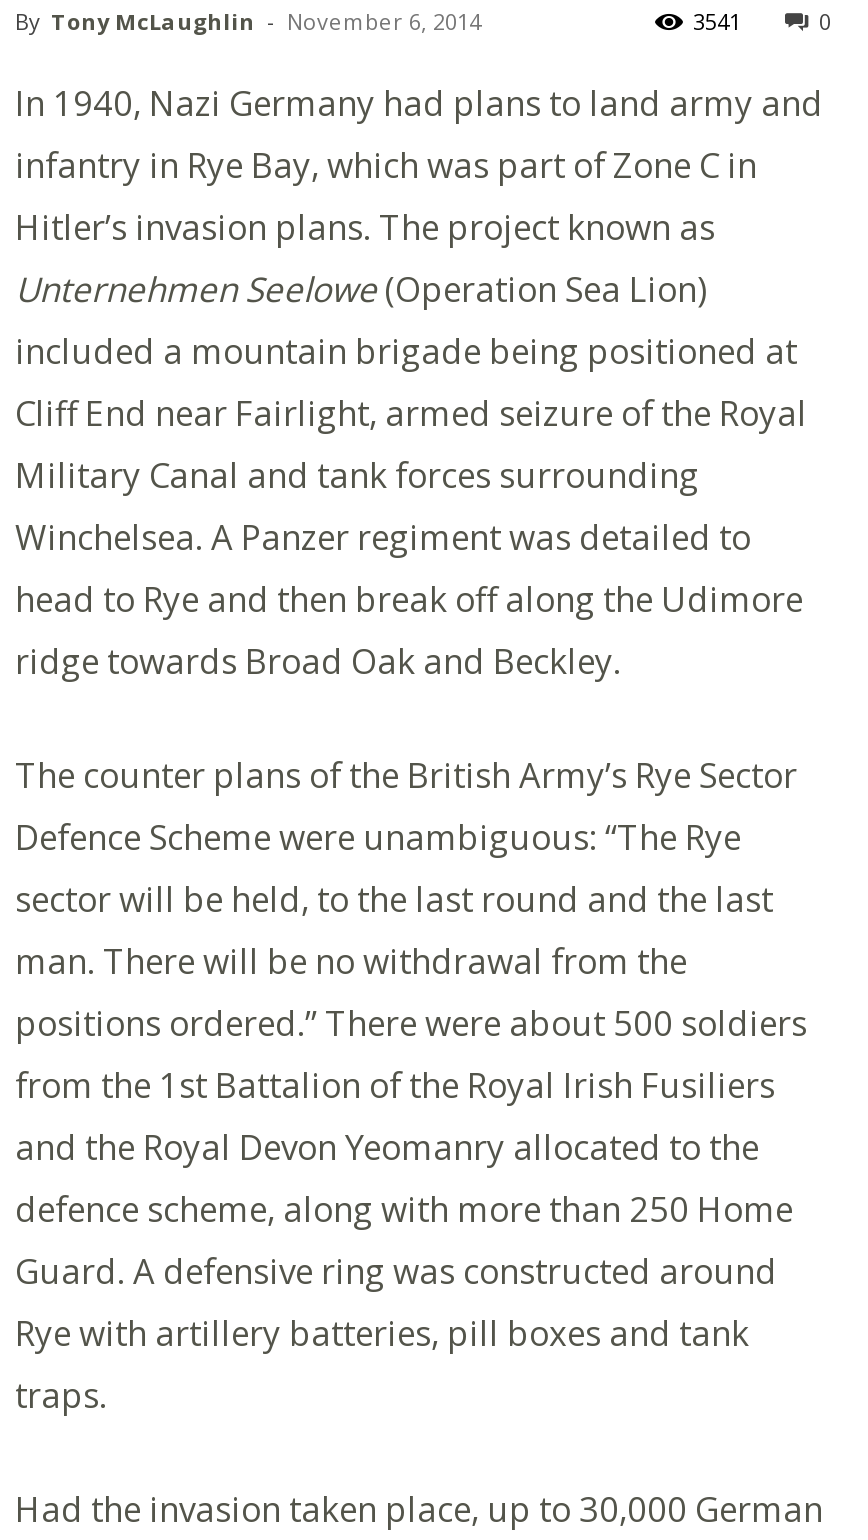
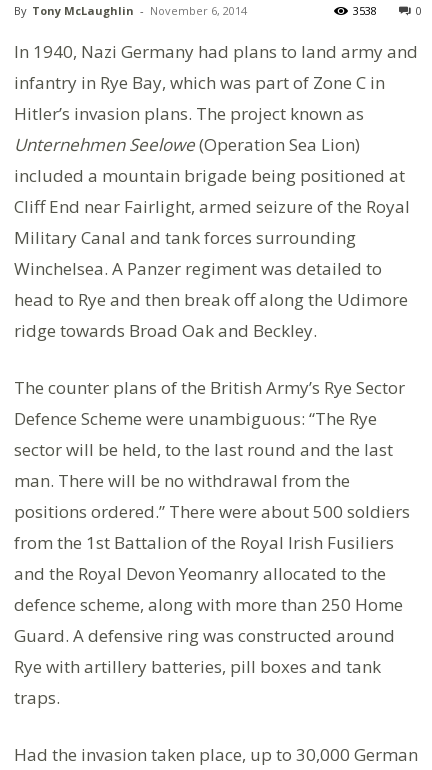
[693,5,741,35] 3541 -> [353,2,377,17] 3538

